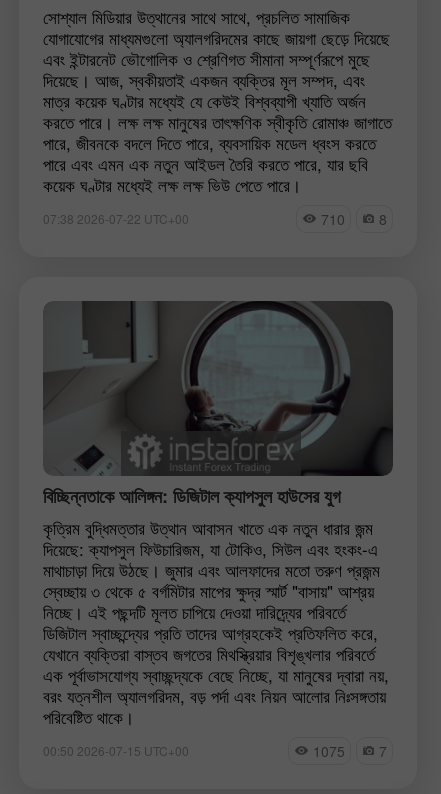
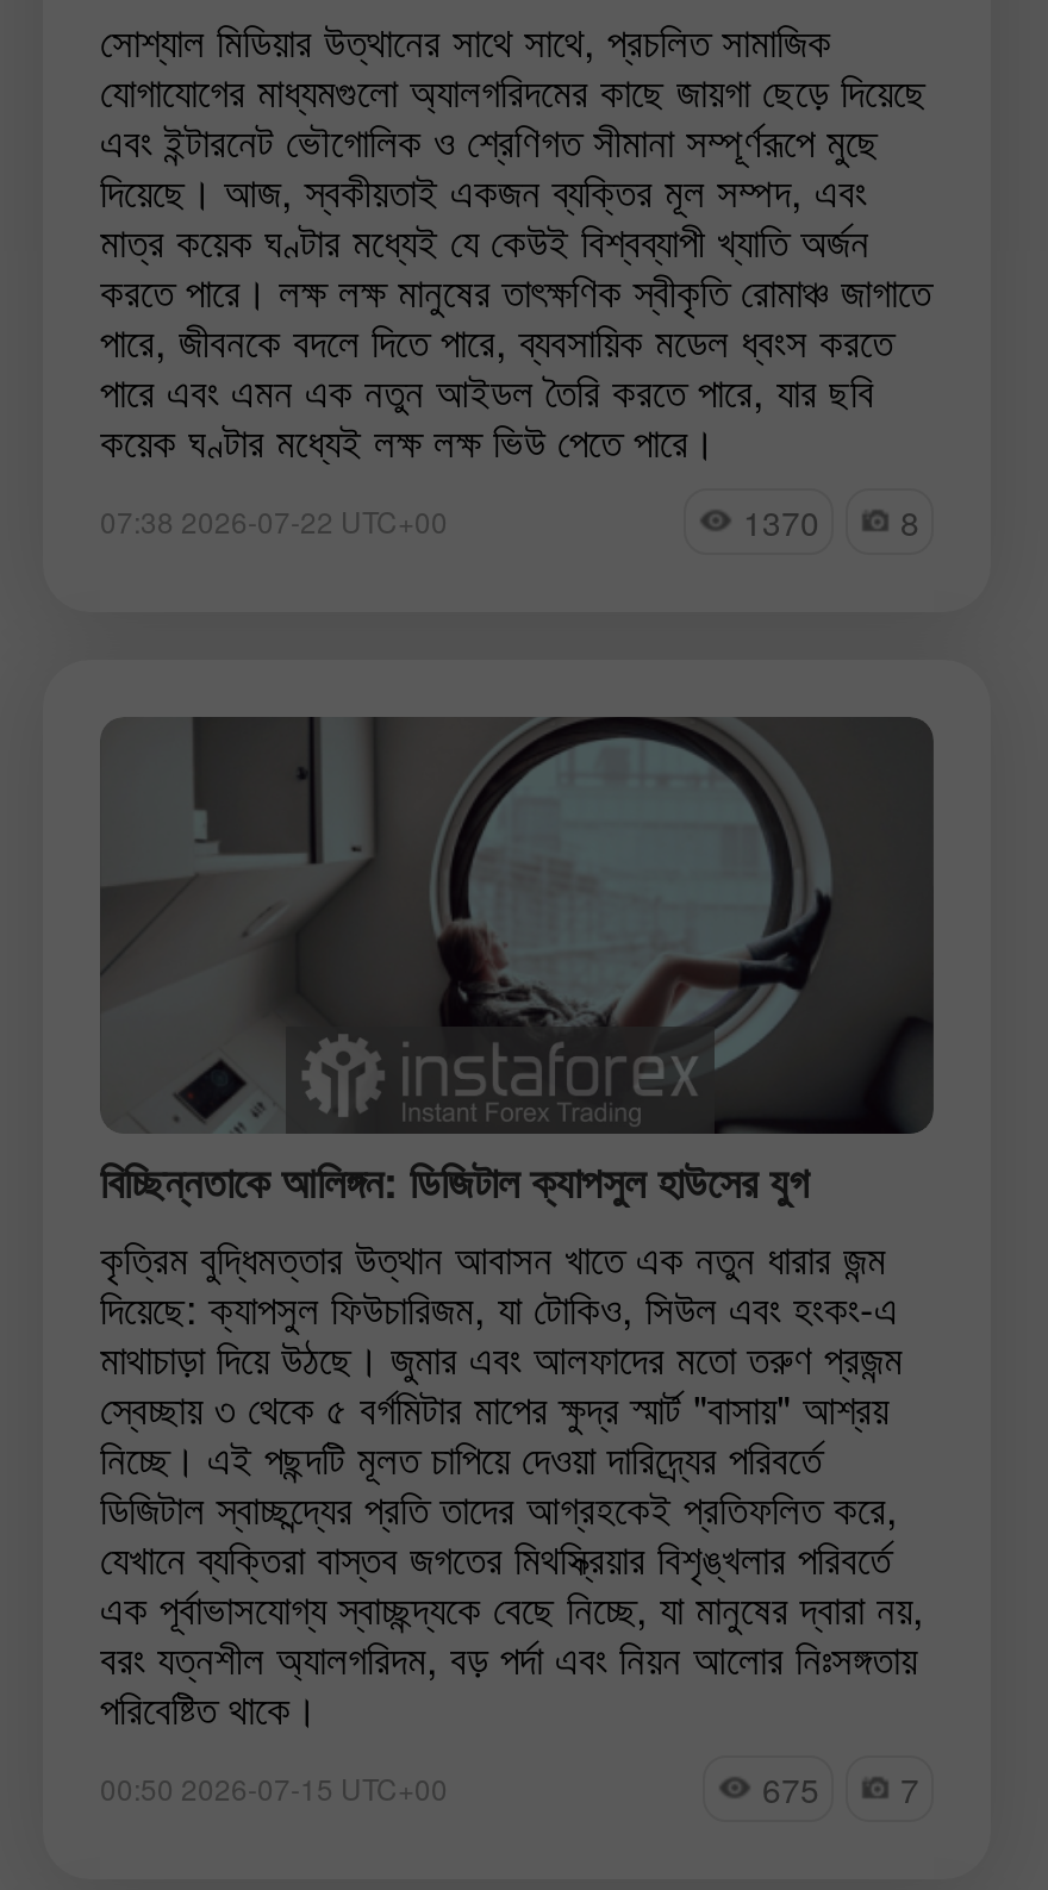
[321,209,387,229] 710 8 -> [743,498,919,545] 1370 8
[313,741,387,761] 1075 7 -> [762,1765,919,1813] 675 7

